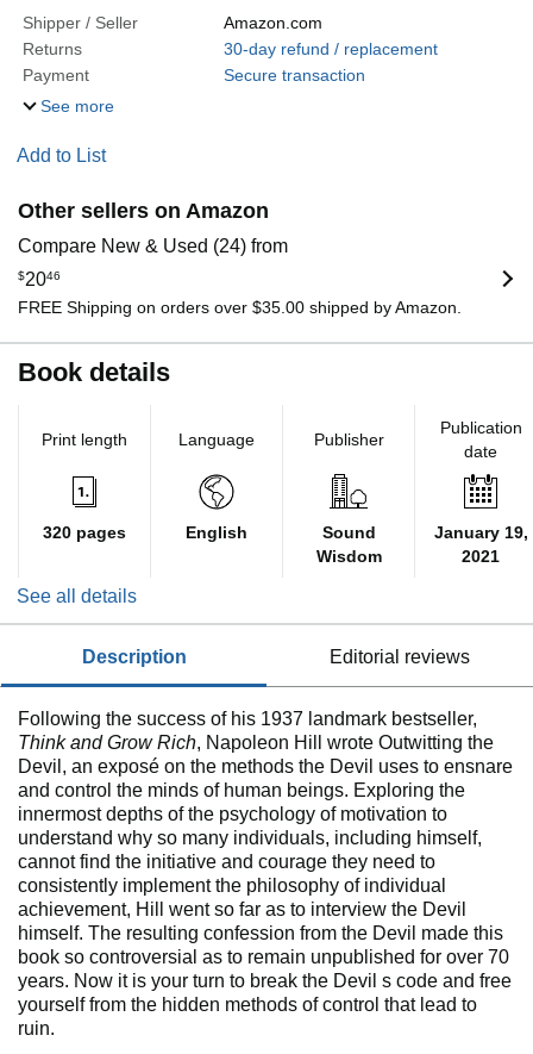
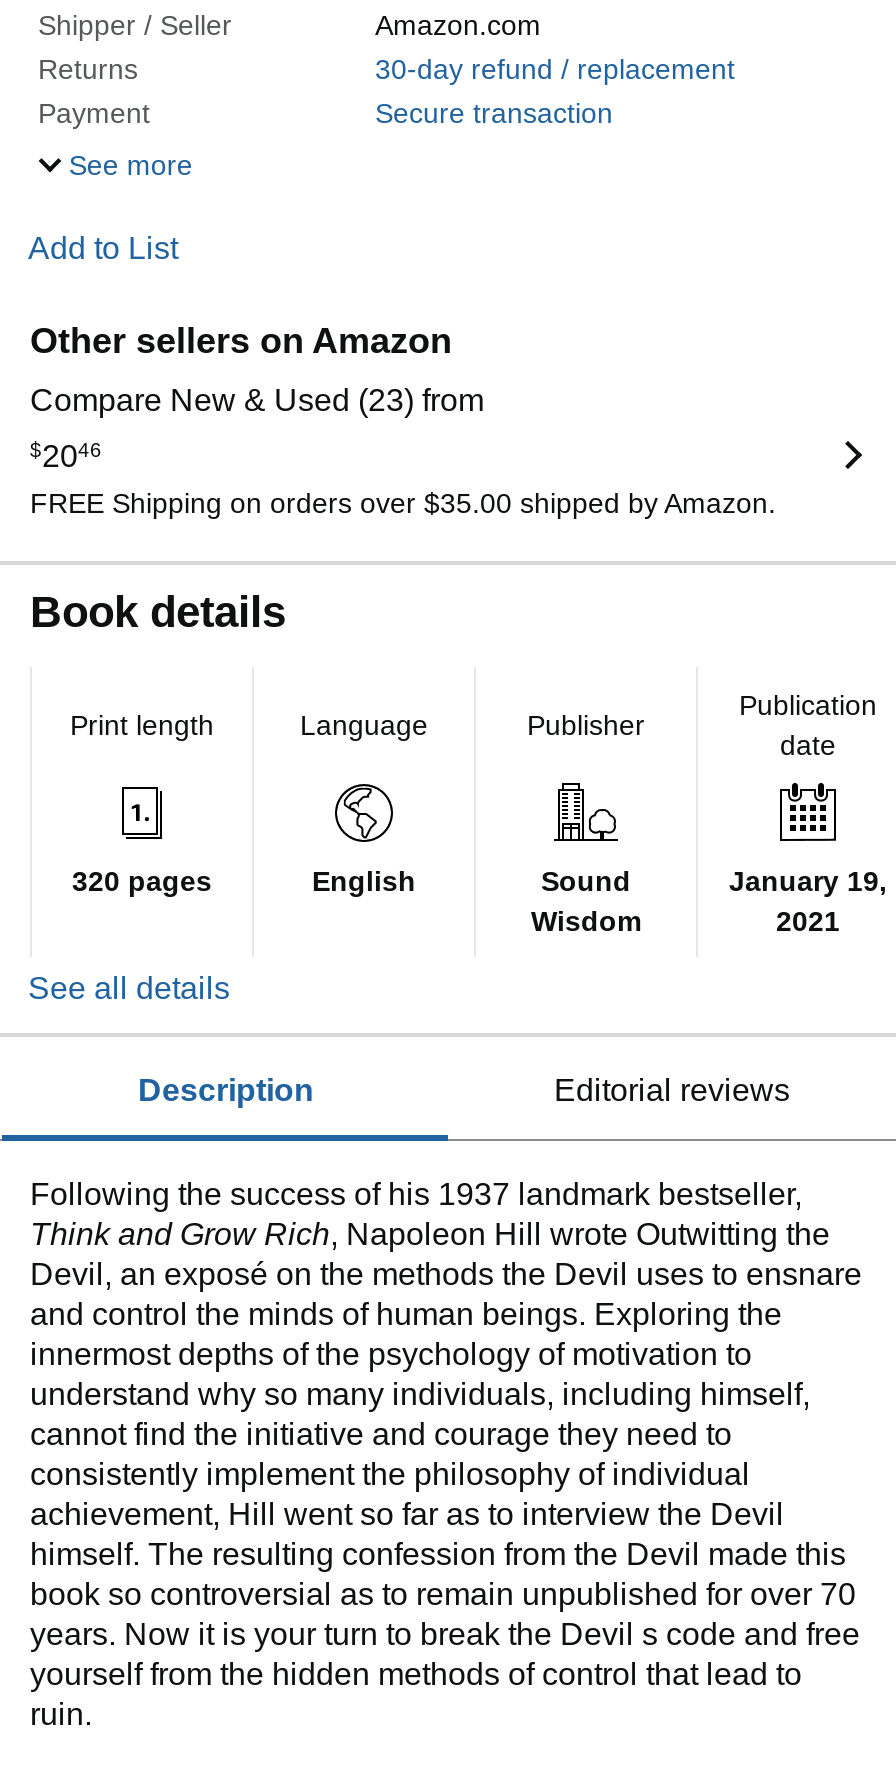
[18,236,288,256] Compare New & Used (24) from -> [30,383,484,417] Compare New & Used (23) from

